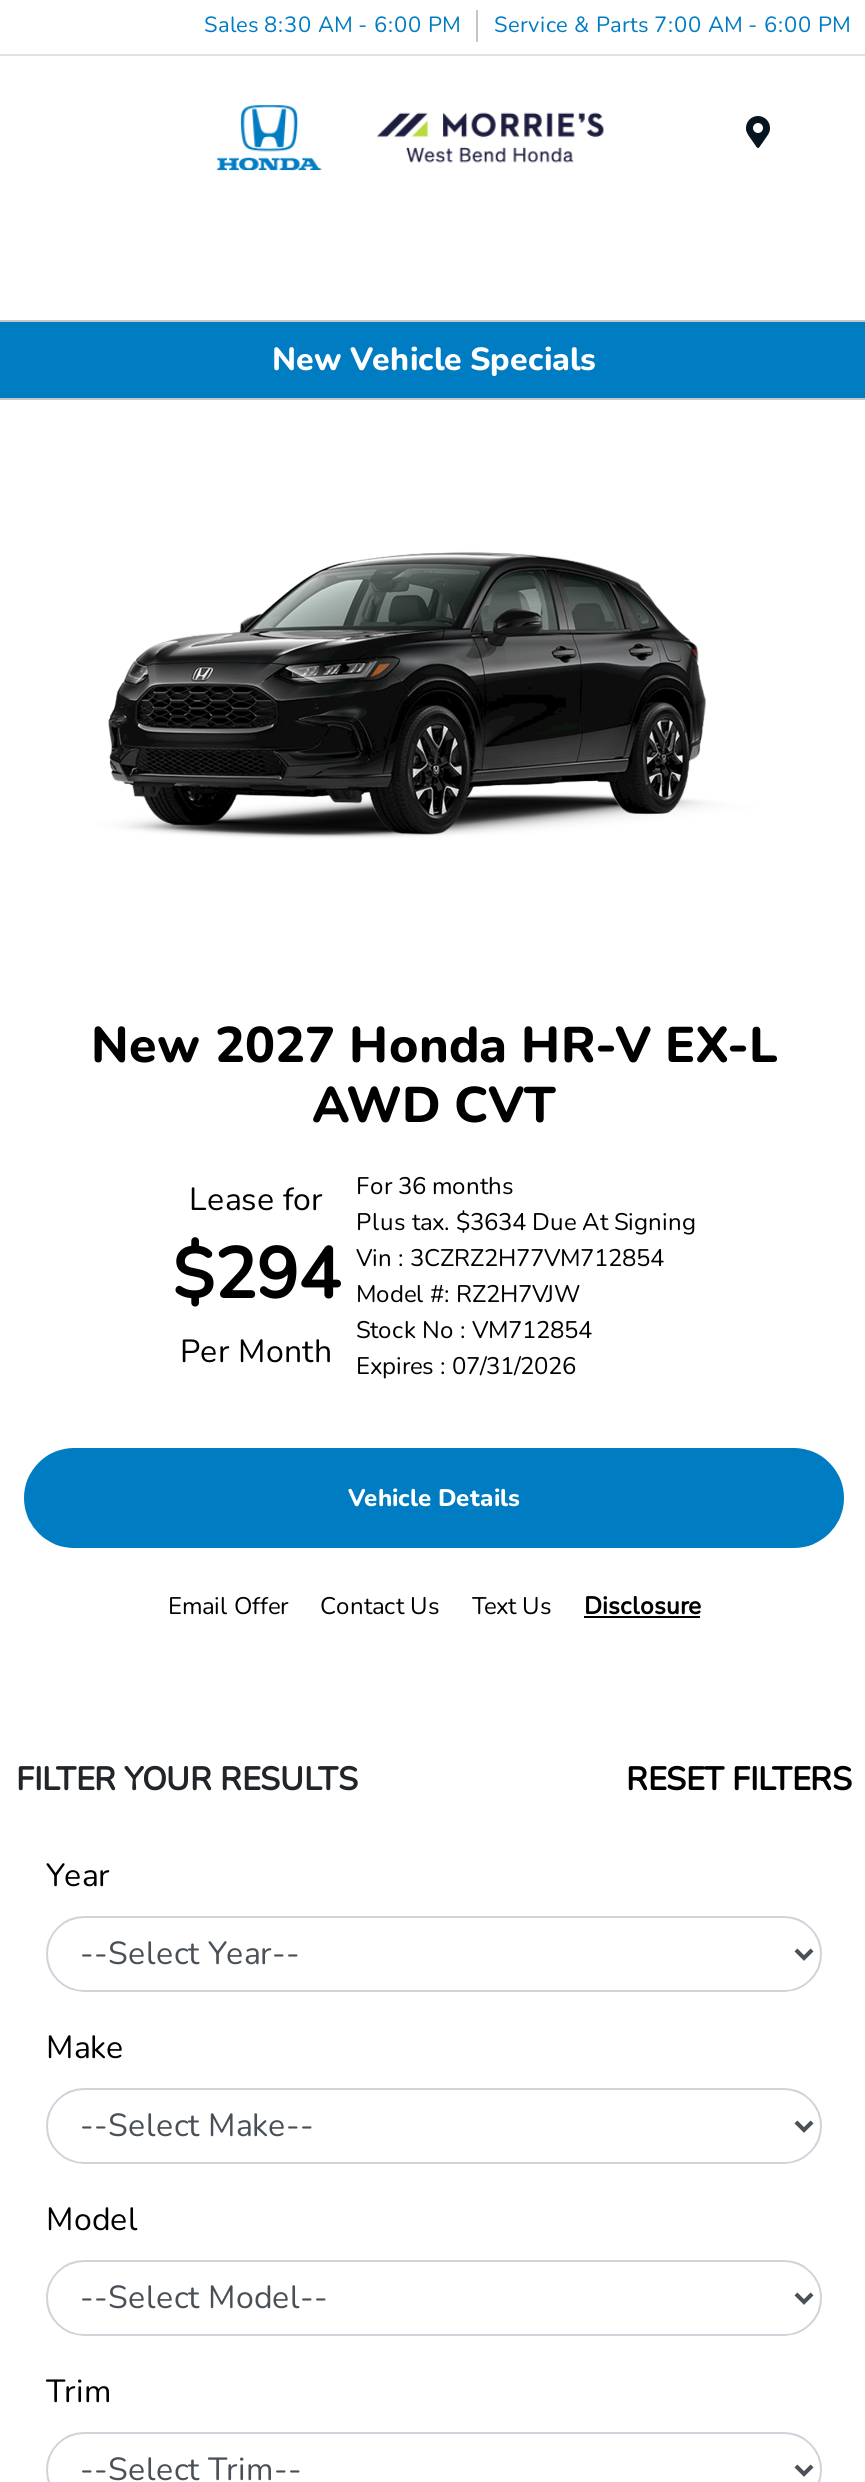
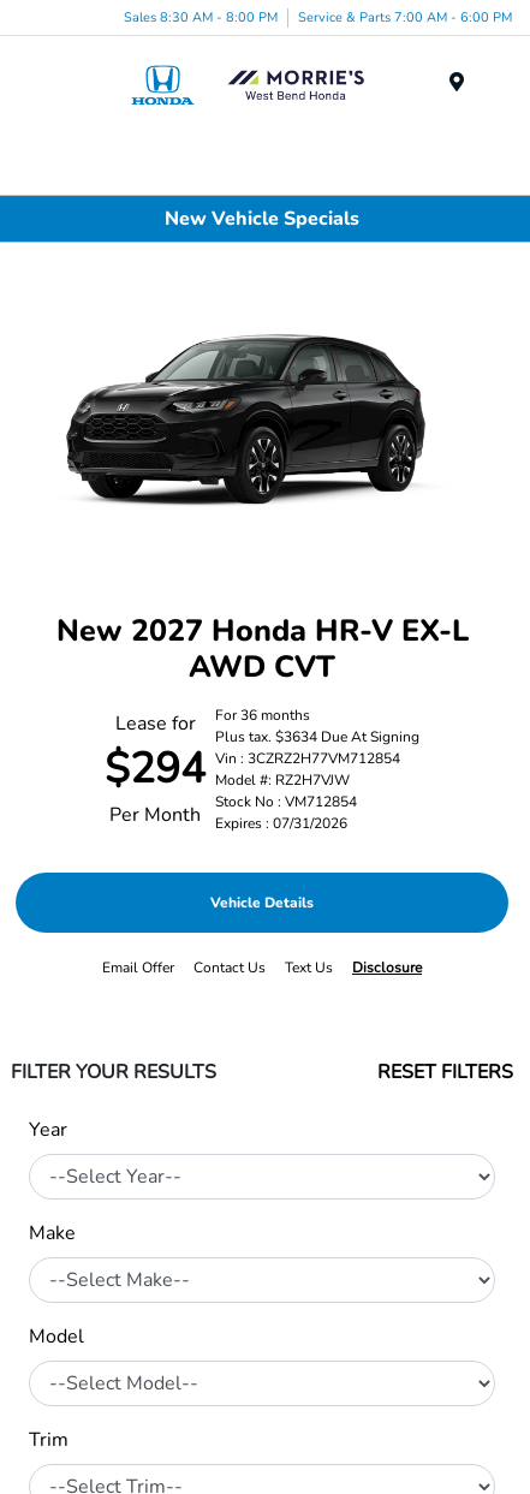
[204,9,850,39] Sales 8:30 AM - 6:00 PM Service & Parts 7:00 AM - 6:00 PM -> [124,8,512,26] Sales 8:30 AM - 8:00 PM Service & Parts 7:00 AM - 6:00 PM

